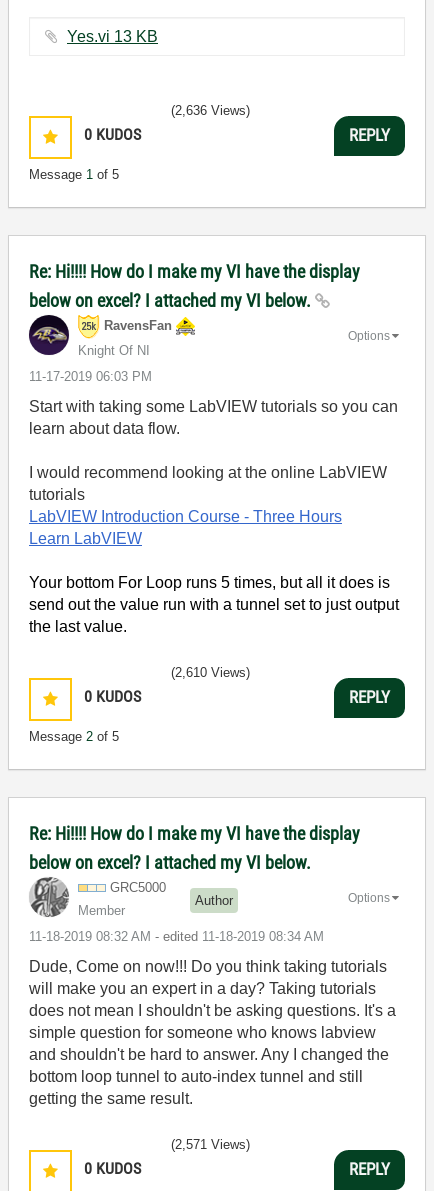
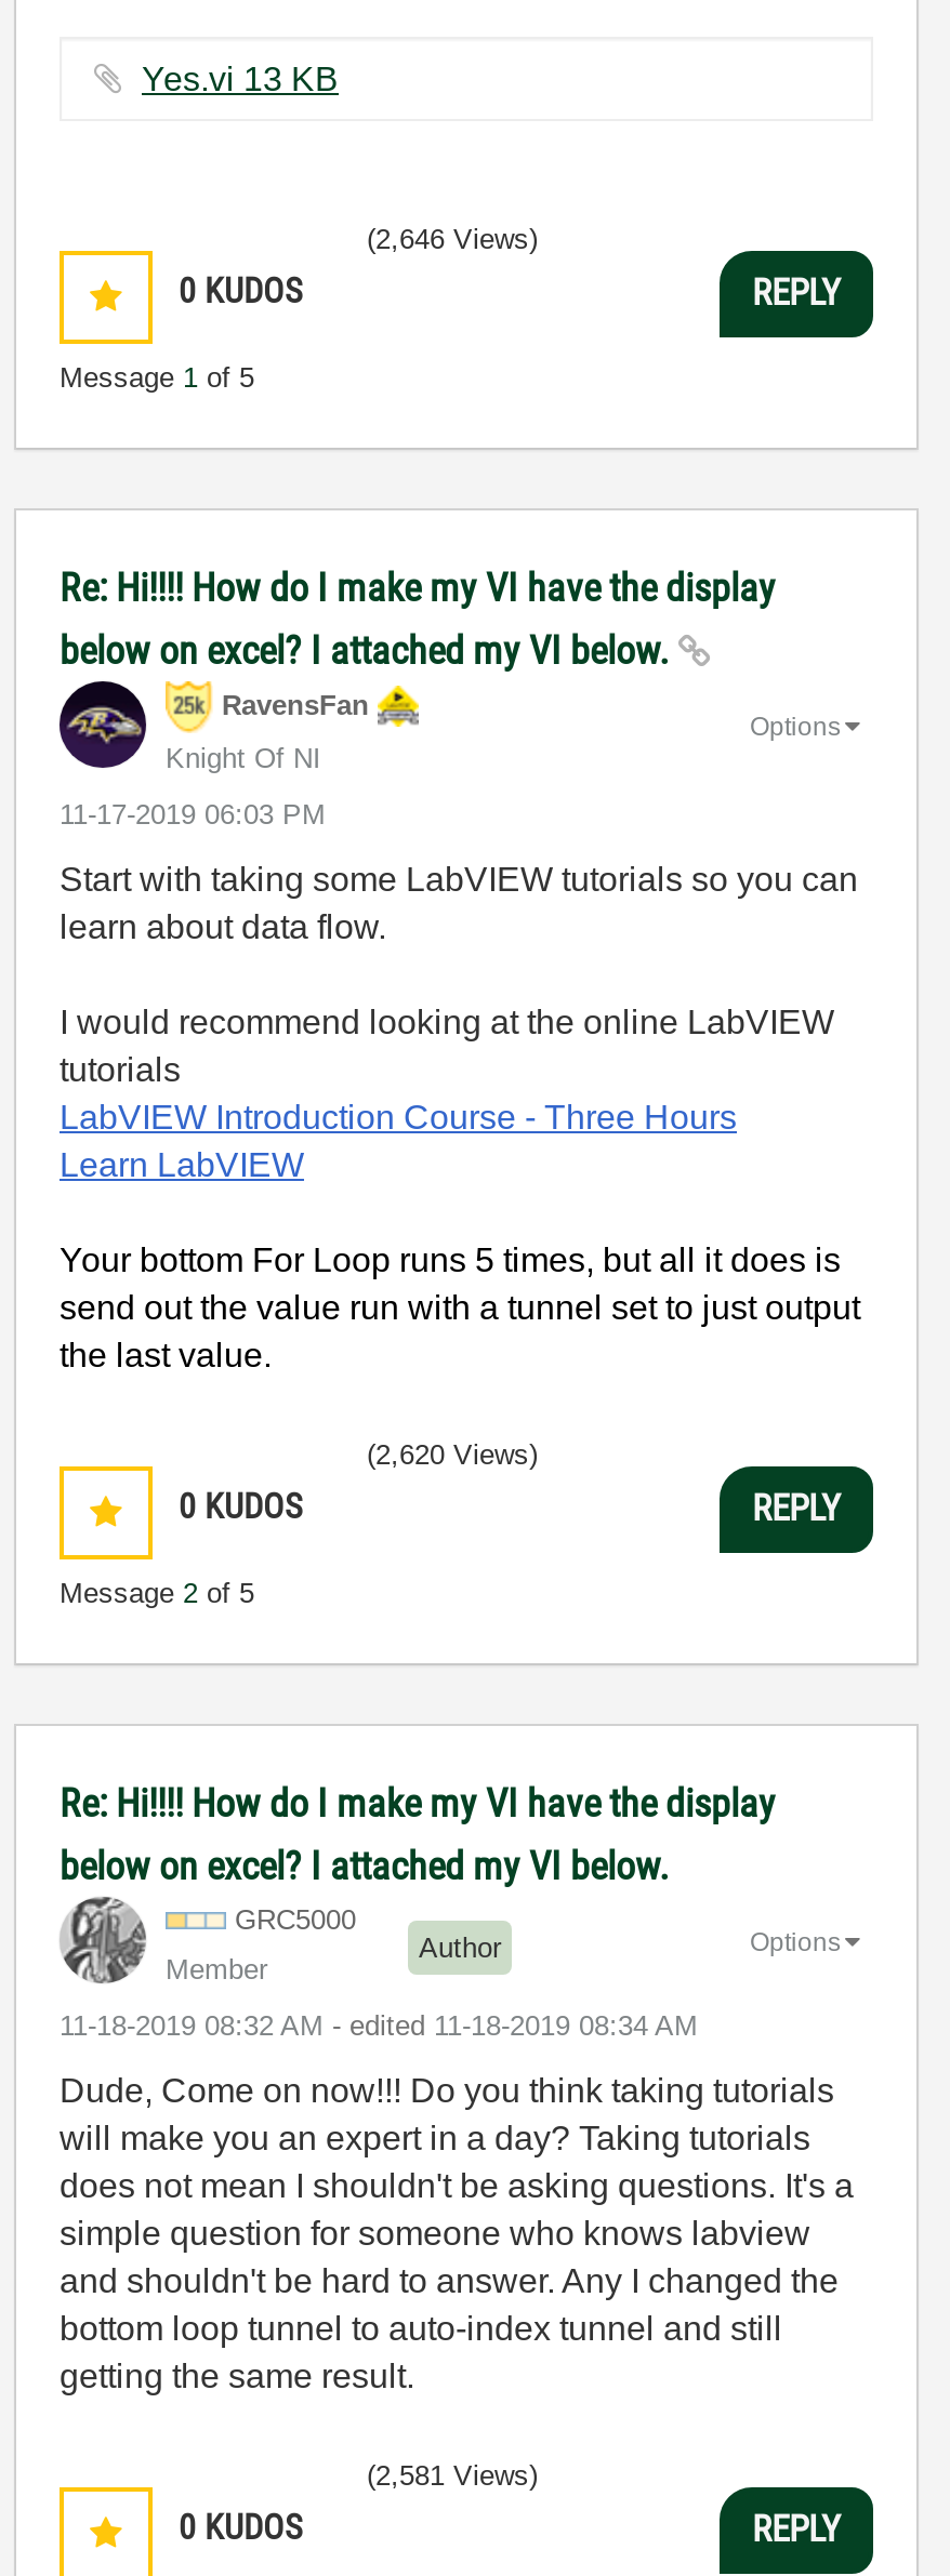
[171,103,250,118] (2,636 Views) -> [367,222,538,255] (2,646 Views)
[171,665,250,680] (2,610 Views) -> [367,1438,538,1470] (2,620 Views)
[171,1137,250,1152] (2,571 Views) -> [367,2459,538,2491] (2,581 Views)

